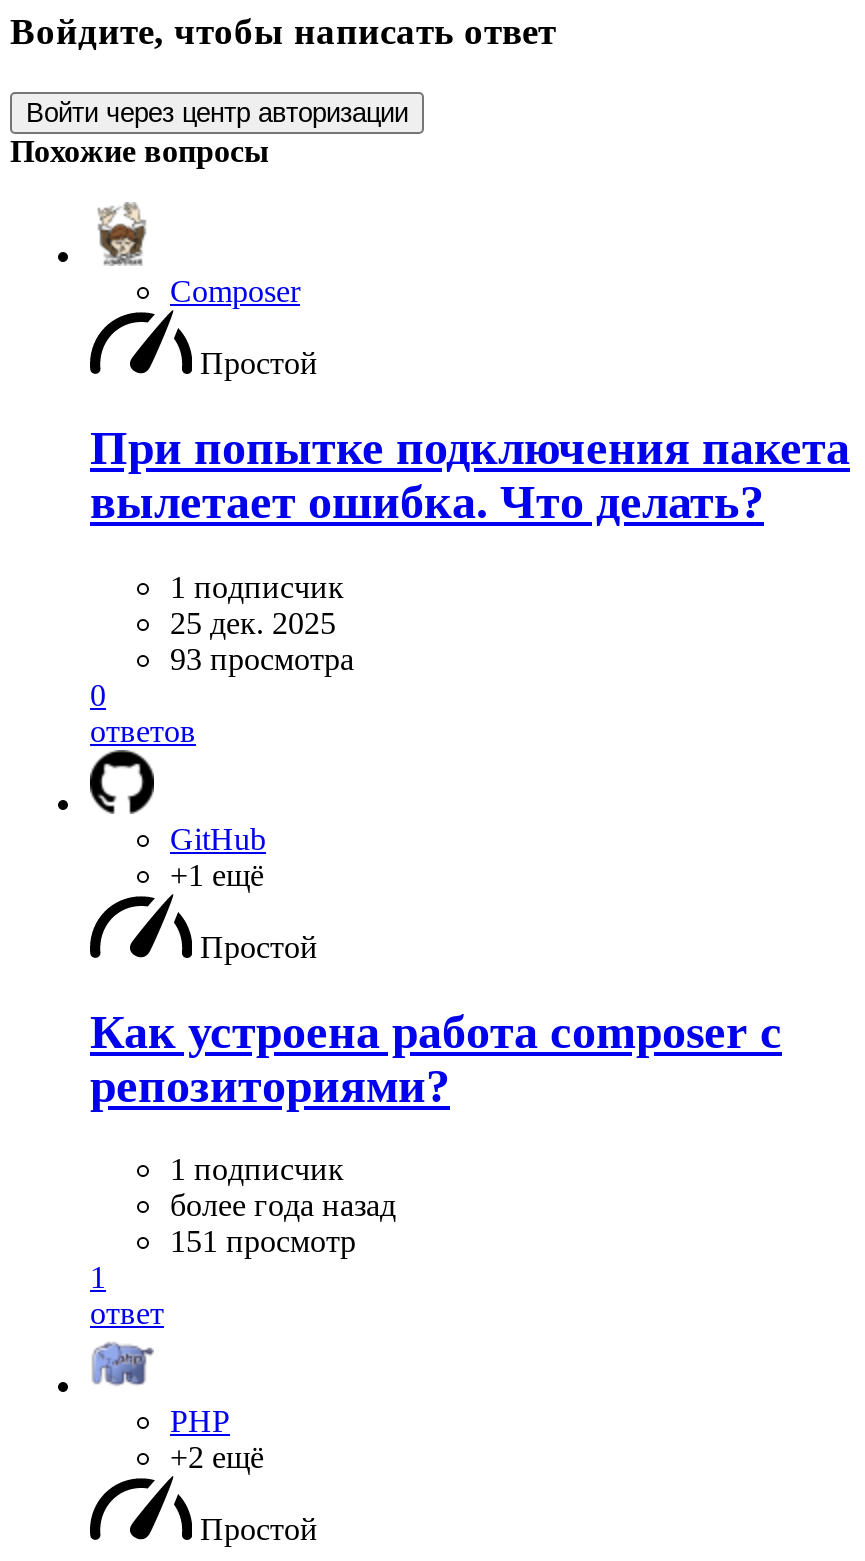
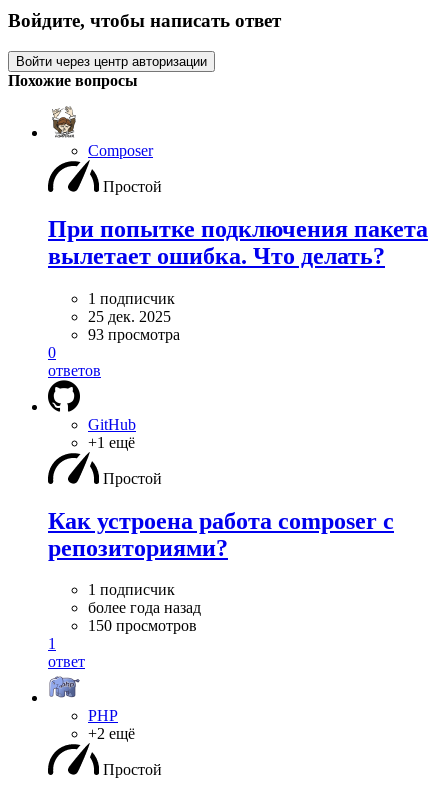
[170,1225,356,1259] 151 просмотр -> [88,617,197,634] 150 просмотров

